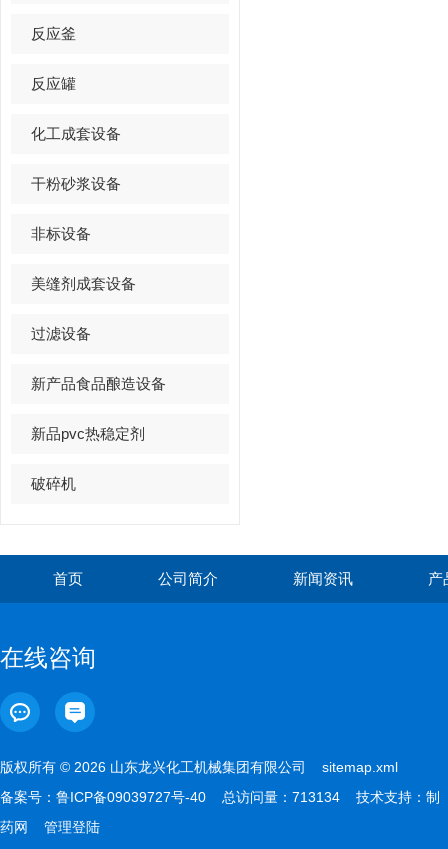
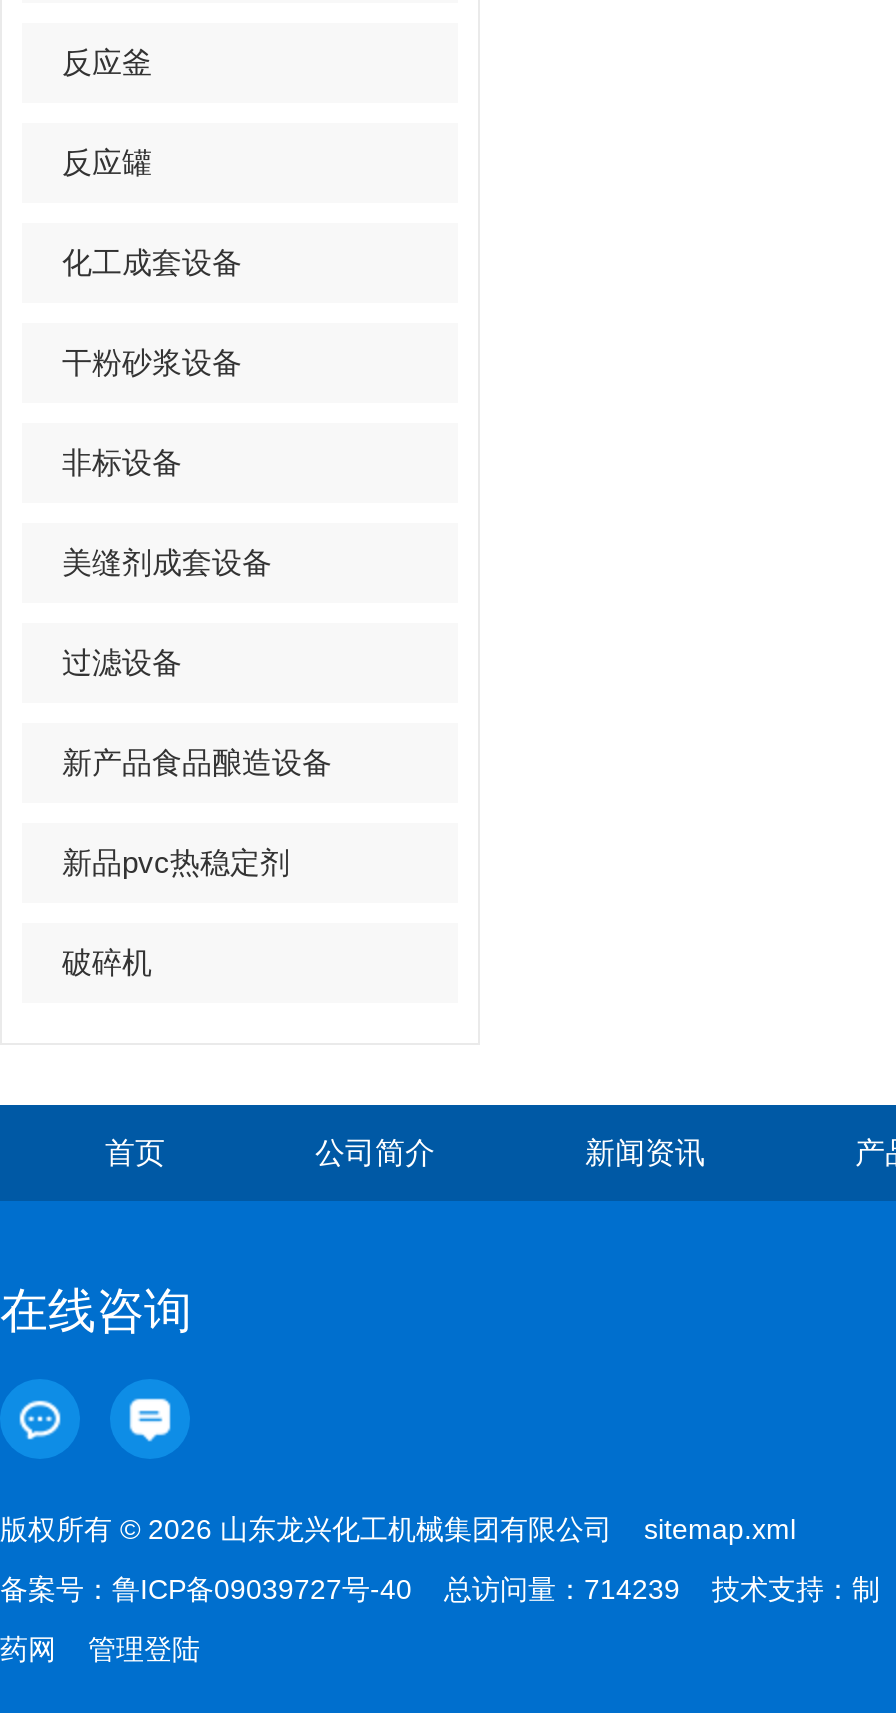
[0,789,440,805] 备案号：鲁ICP备09039727号-40总访问量：713134 技术支持：制 -> [0,1573,880,1605] 备案号：鲁ICP备09039727号-40总访问量：714239 技术支持：制

